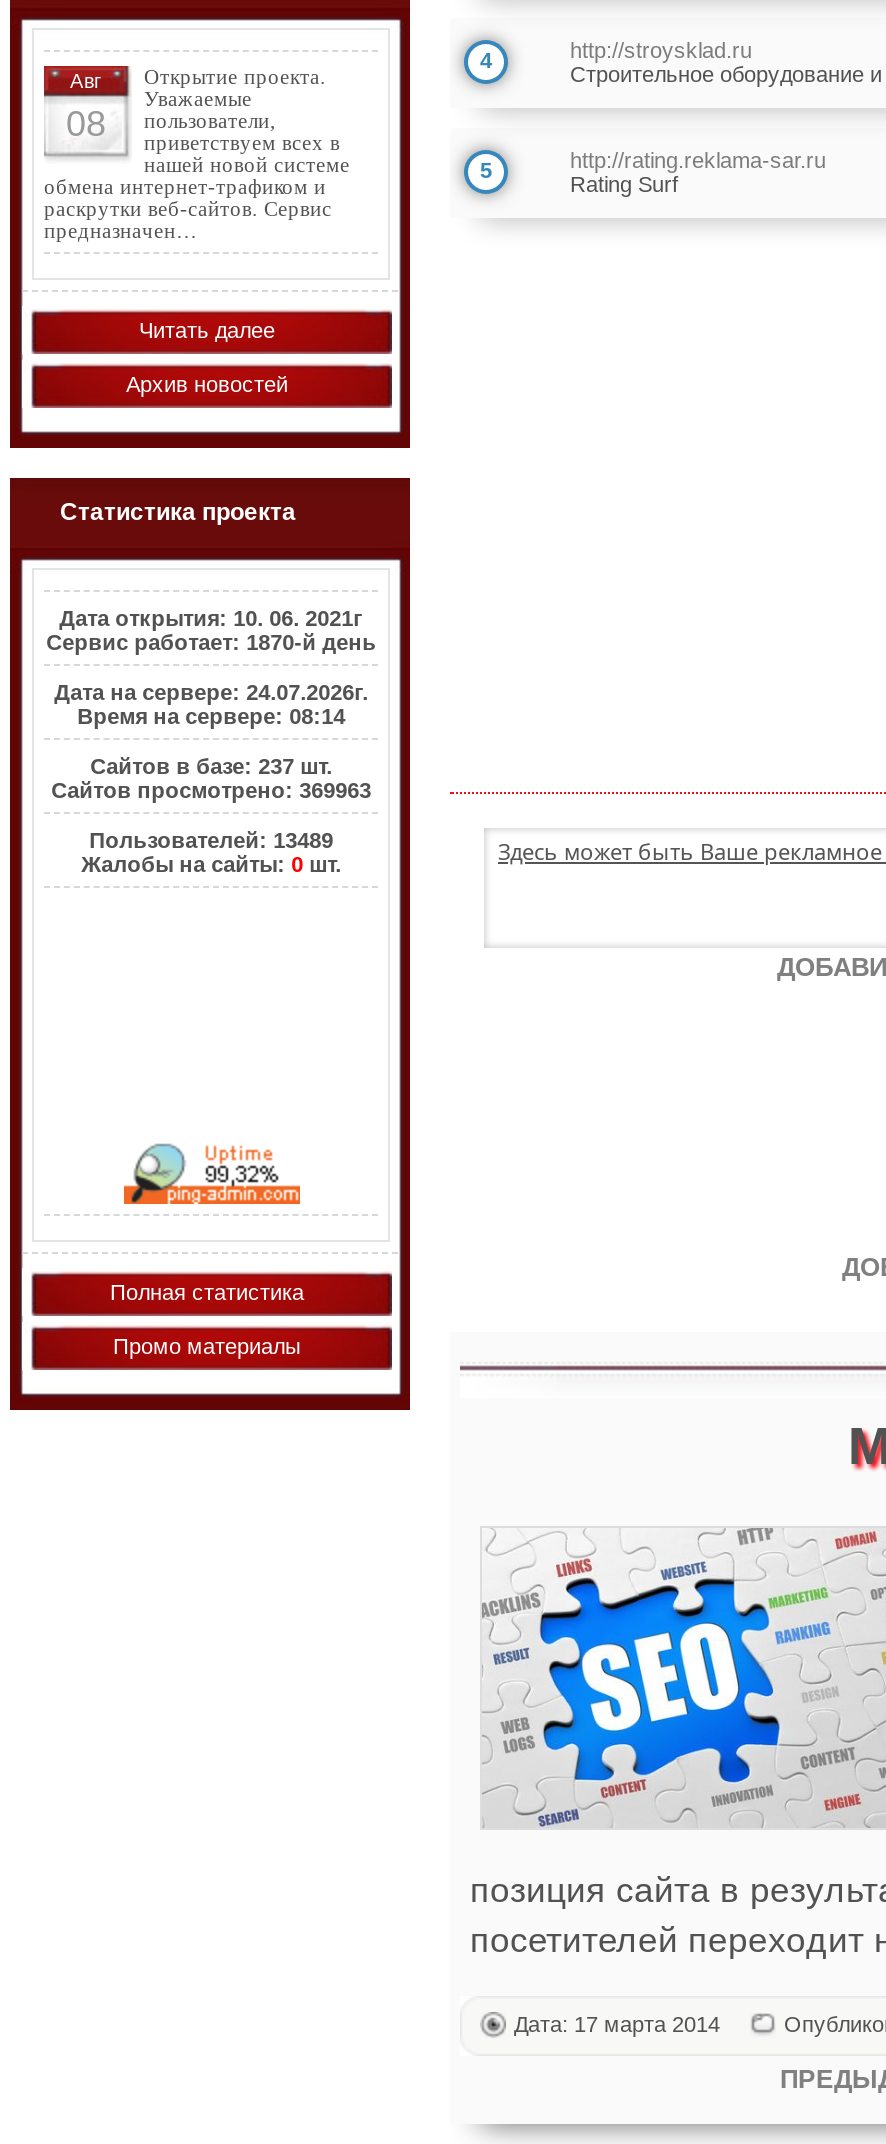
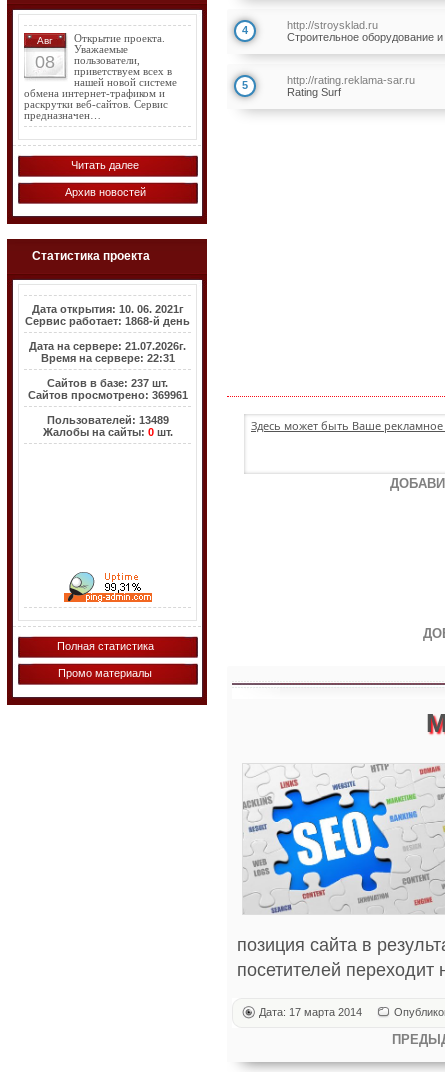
[46,629,376,653] Сервис работает: 1870-й день -> [25,314,190,326] Сервис работает: 1868-й день
[54,679,368,703] Дата на сервере: 24.07.2026г. -> [29,339,186,351] Дата на сервере: 21.07.2026г.
[77,703,345,727] Время на сервере: 08:14 -> [41,351,175,363] Время на сервере: 22:31
[51,777,371,801] Сайтов просмотрено: 369963 -> [28,388,188,400] Сайтов просмотрено: 369961

